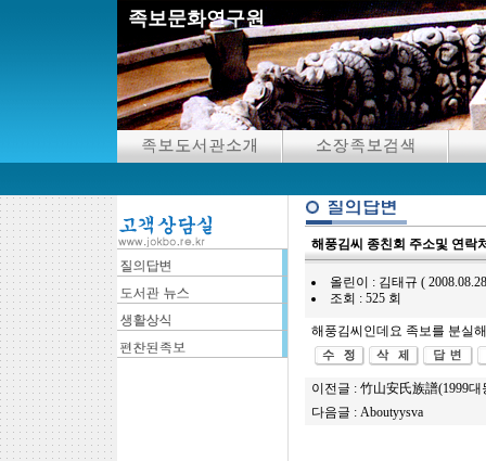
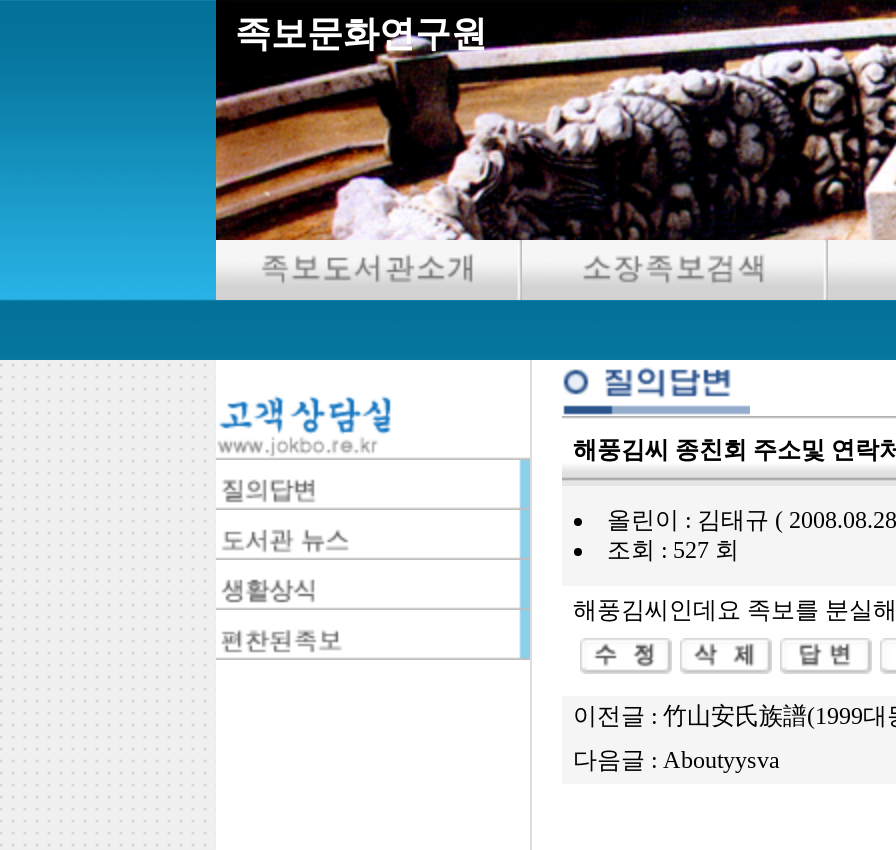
[329,291,401,306] 조회 : 525 회 -> [607,536,739,564] 조회 : 527 회

